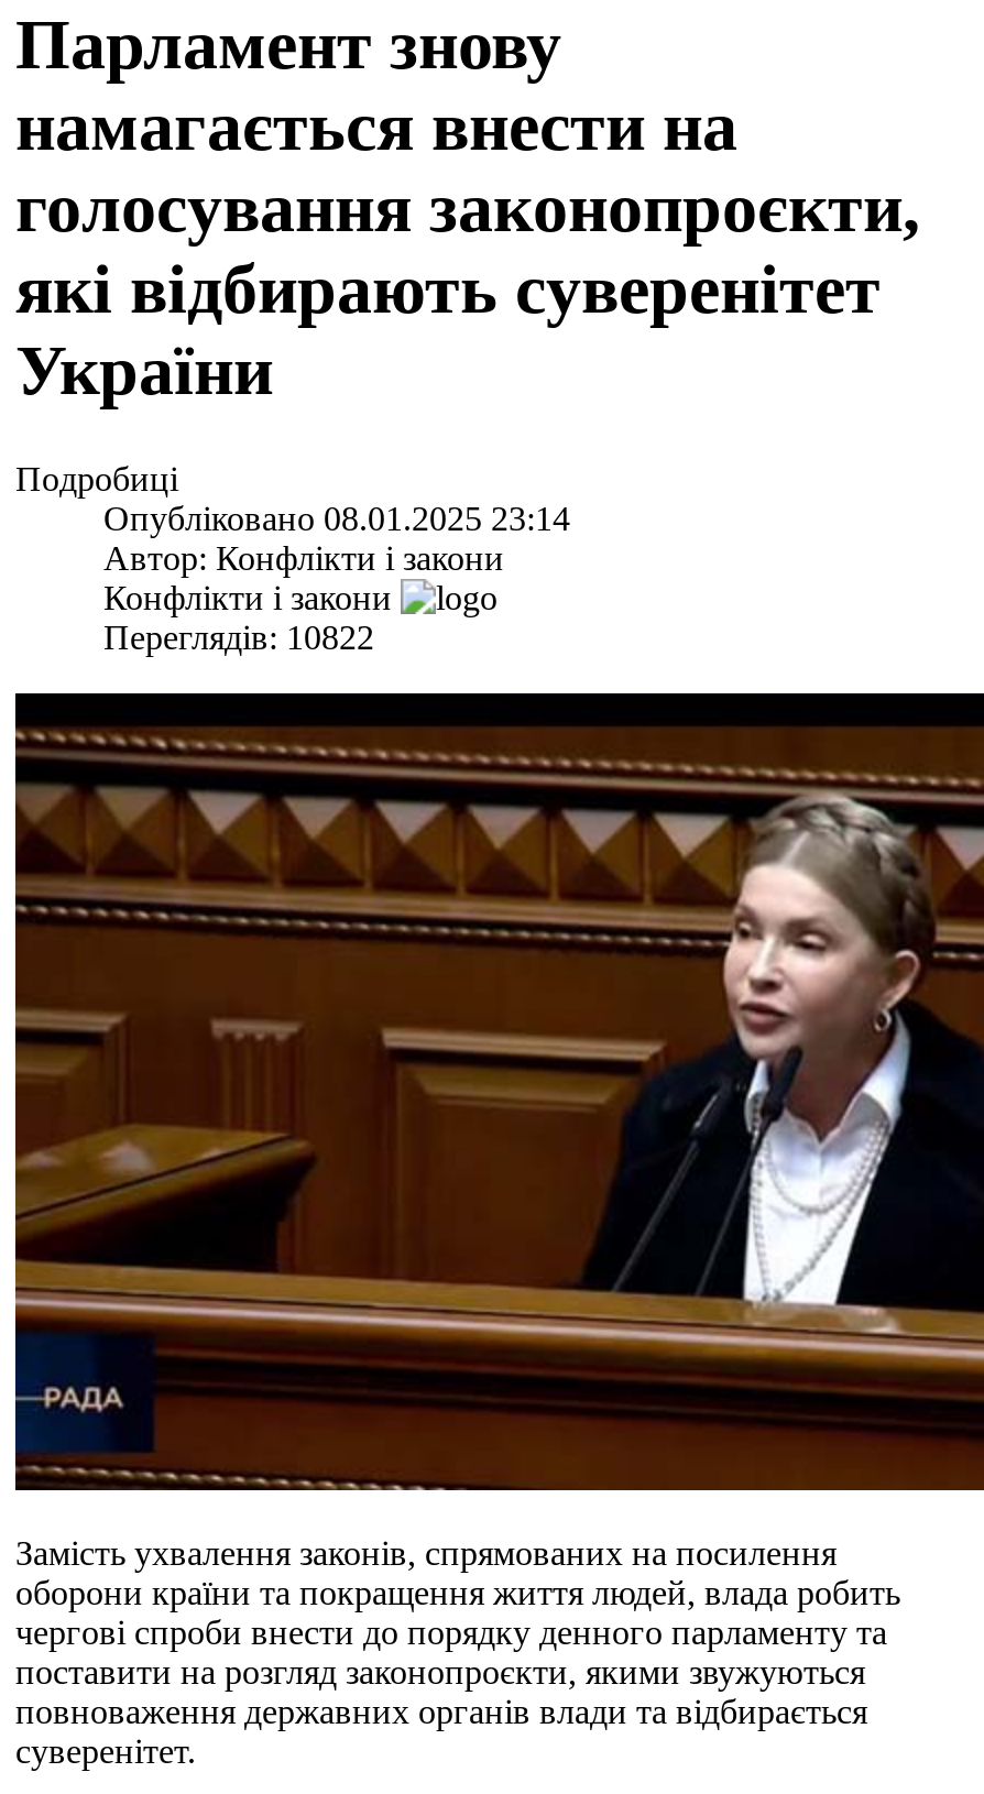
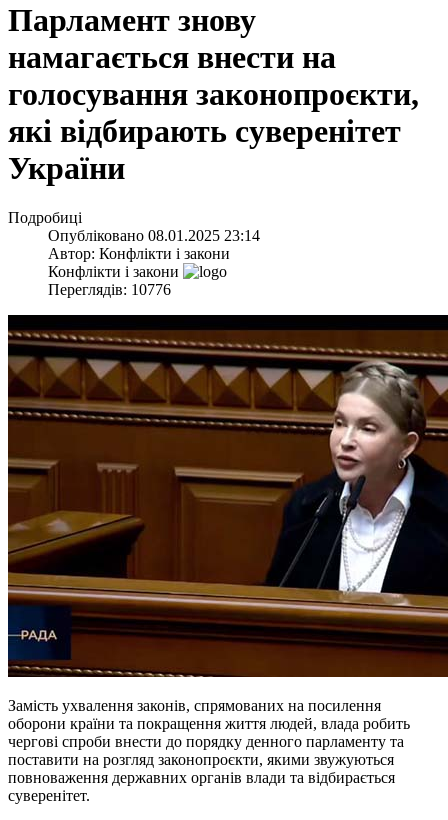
[103,618,374,656] Переглядів: 10822 -> [48,281,171,298] Переглядів: 10776

